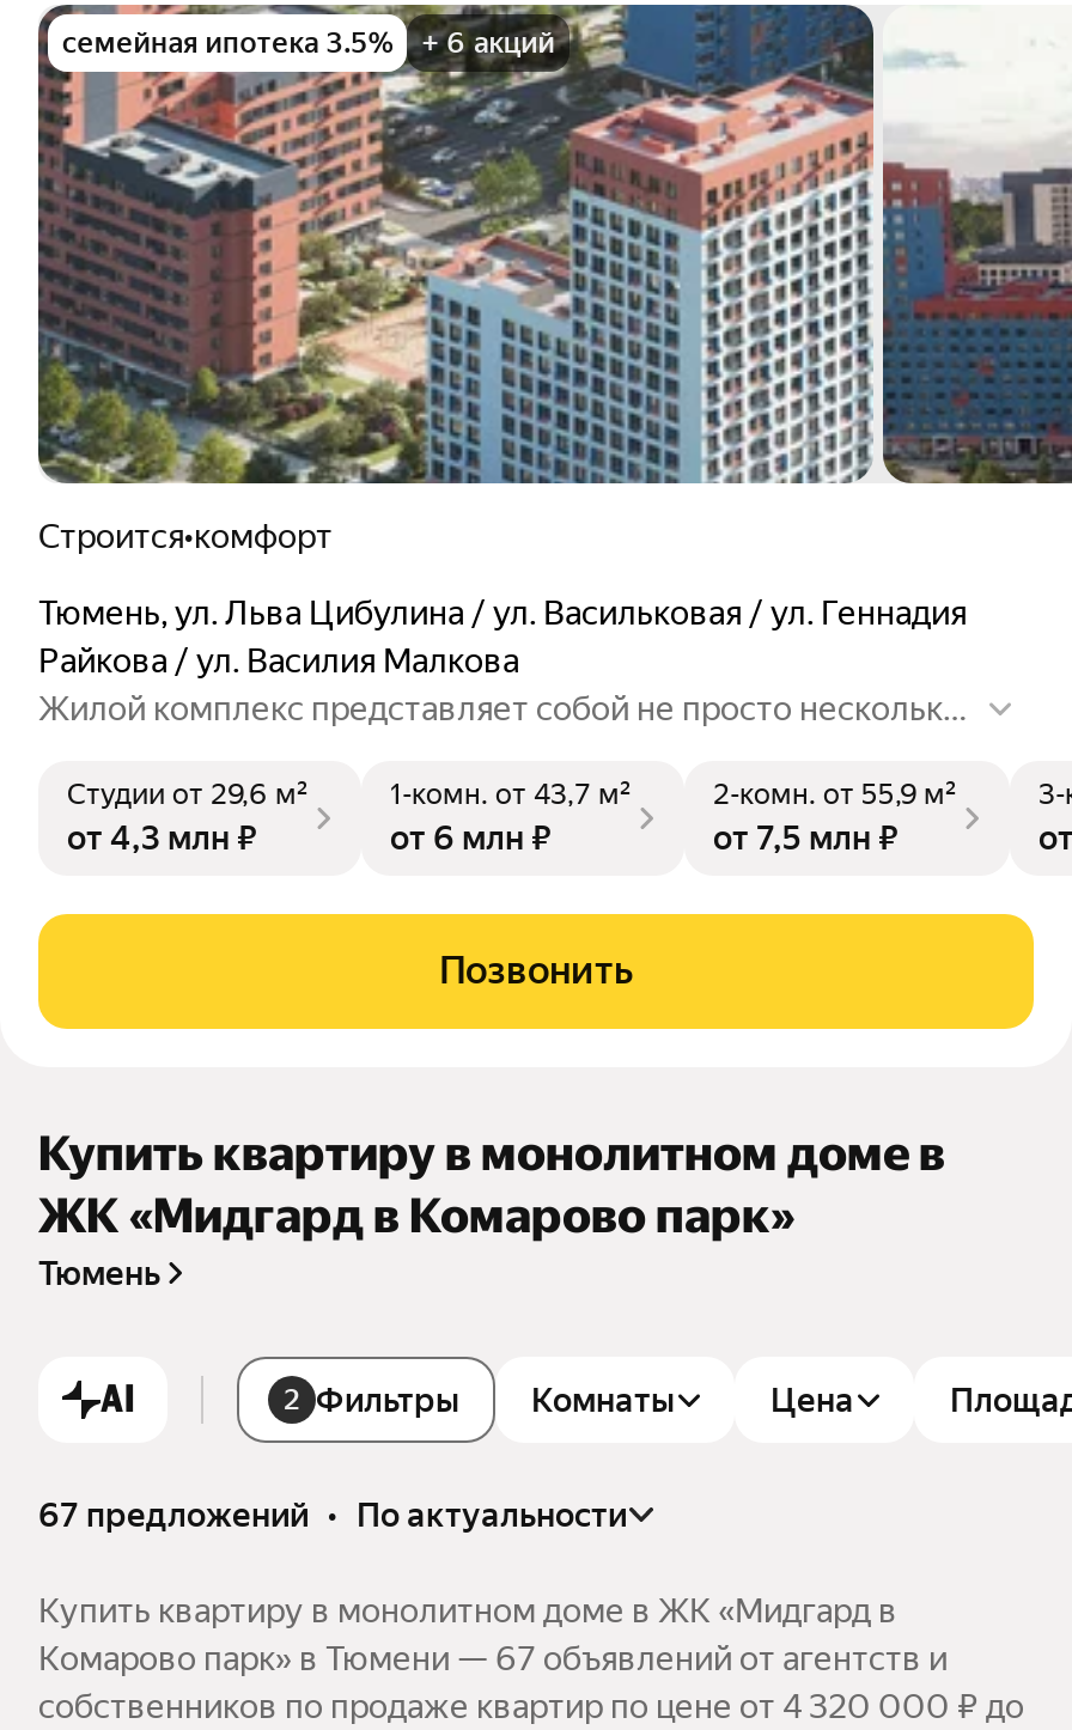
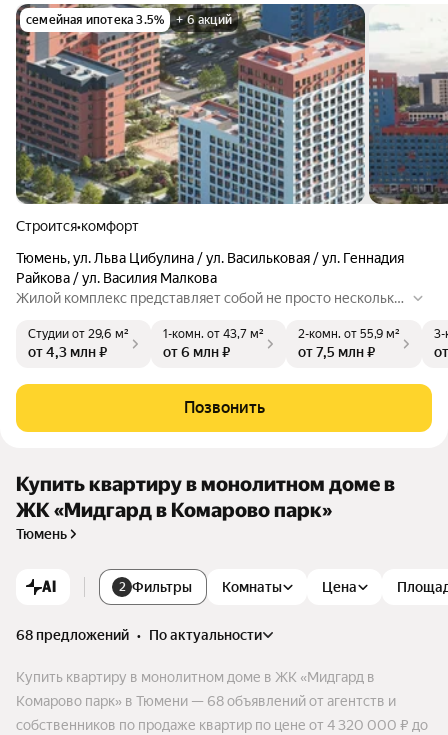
[38,1495,627,1533] 67 предложений • по актуальности -> [16,627,262,643] 68 предложений • по актуальности
[38,1638,948,1676] Комарово парк» в Тюмени — 67 объявлений от агентств и -> [16,693,396,709] Комарово парк» в Тюмени — 68 объявлений от агентств и

